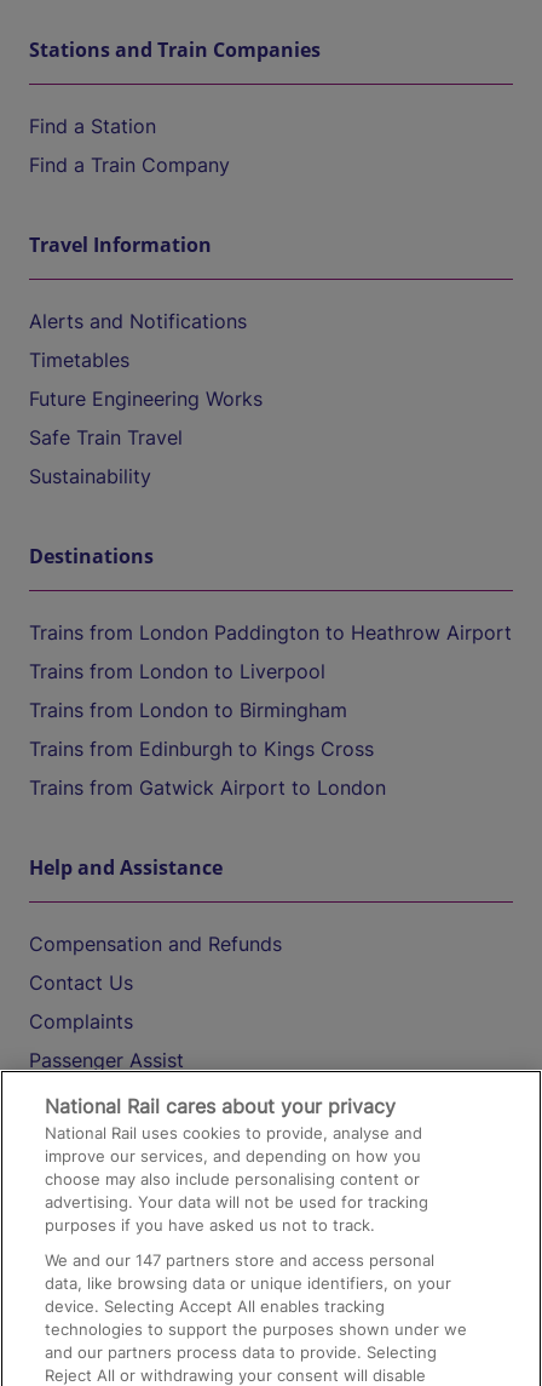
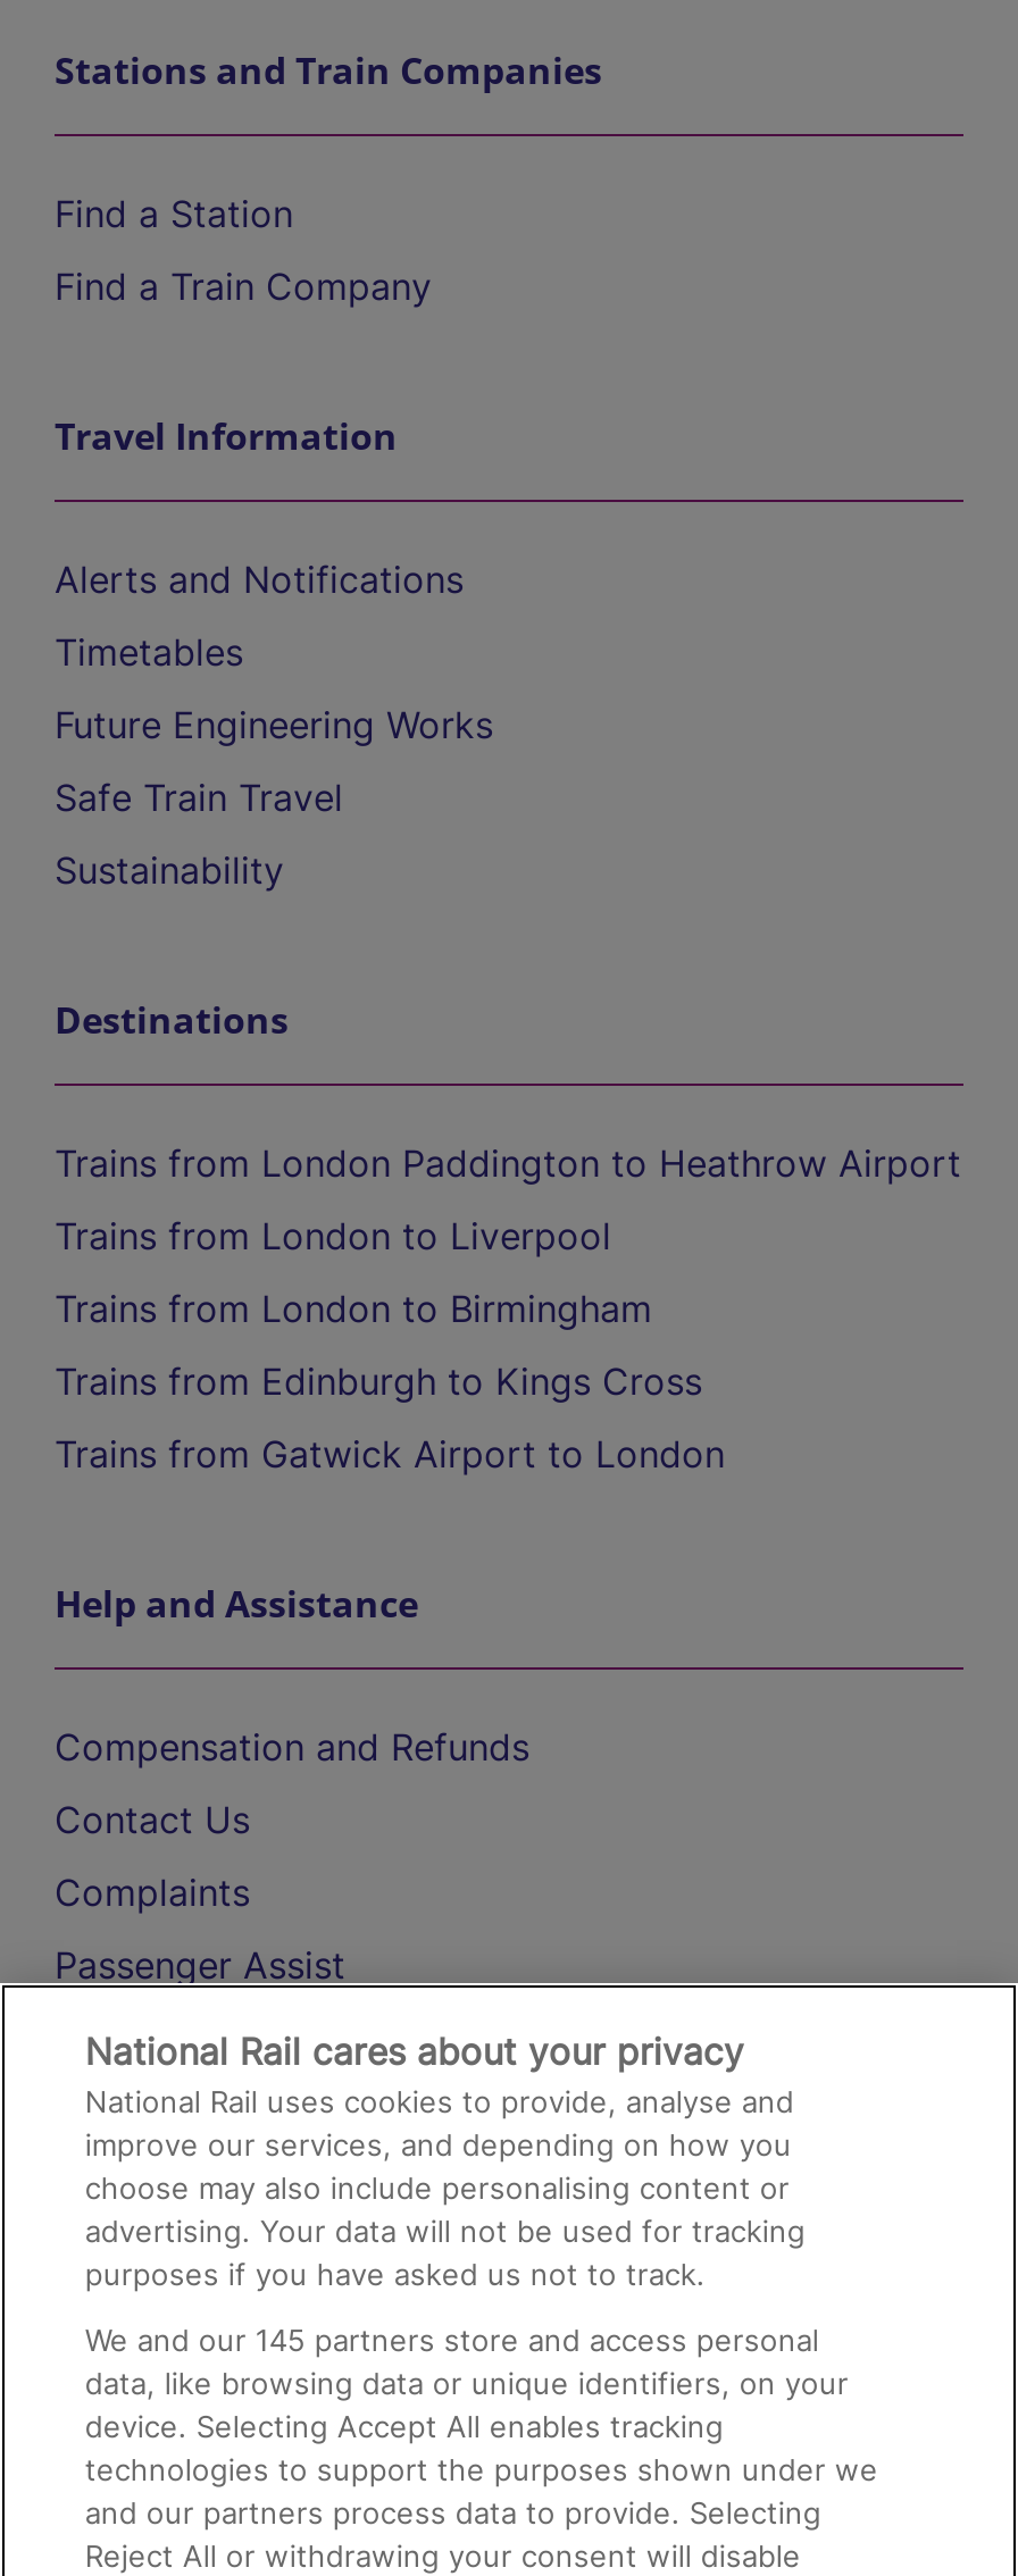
[45,1250,435,1270] We and our 147 partners store and access personal -> [85,2322,819,2358] We and our 145 partners store and access personal

